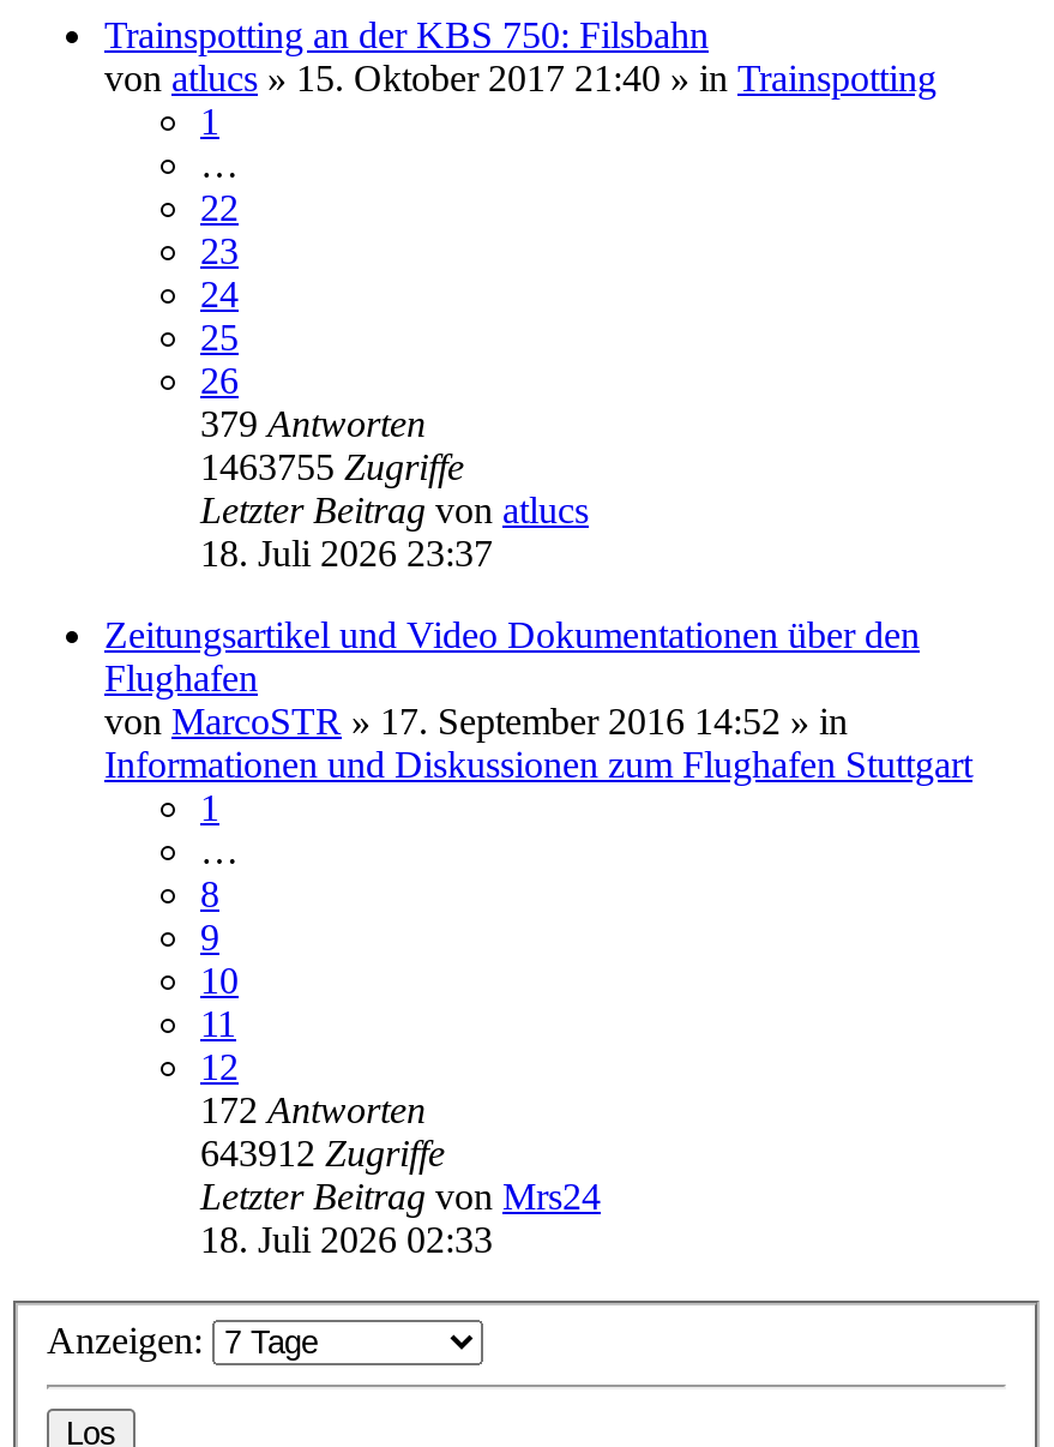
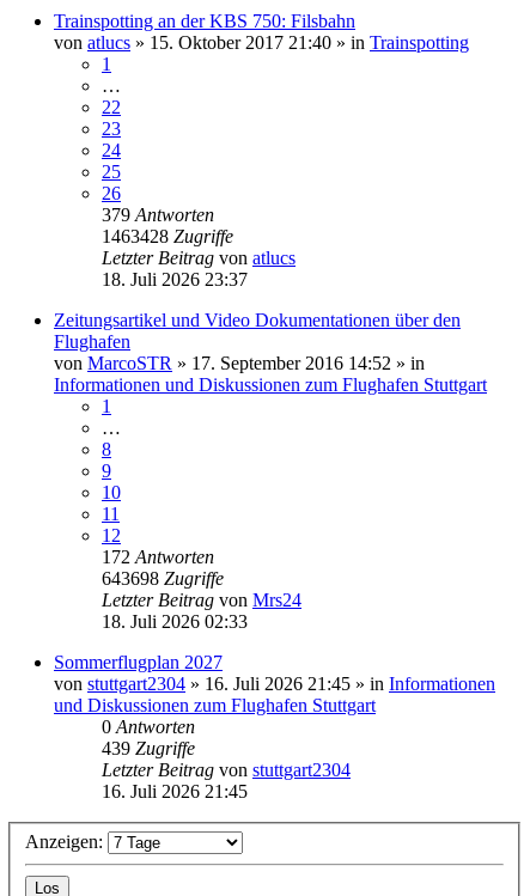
[200,447,464,488] 1463755 Zugriffe -> [102,226,233,247] 1463428 Zugriffe
[200,1133,445,1174] 643912 Zugriffe -> [102,569,224,589] 643698 Zugriffe
none -> [54,652,495,802] Sommerflugplan 2027 | von stuttgart2304» 16. Juli 2026 21:45 » in Informationen | und Diskussionen zum Flughafen Stuttgart | 0 Antworten | 439 Zugriffe | Letzter Beitrag von stuttgart2304 | 16. Juli 2026 21:45

